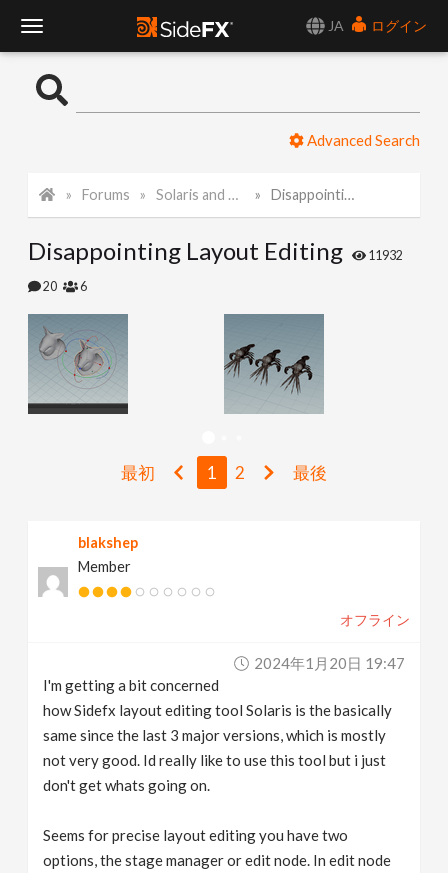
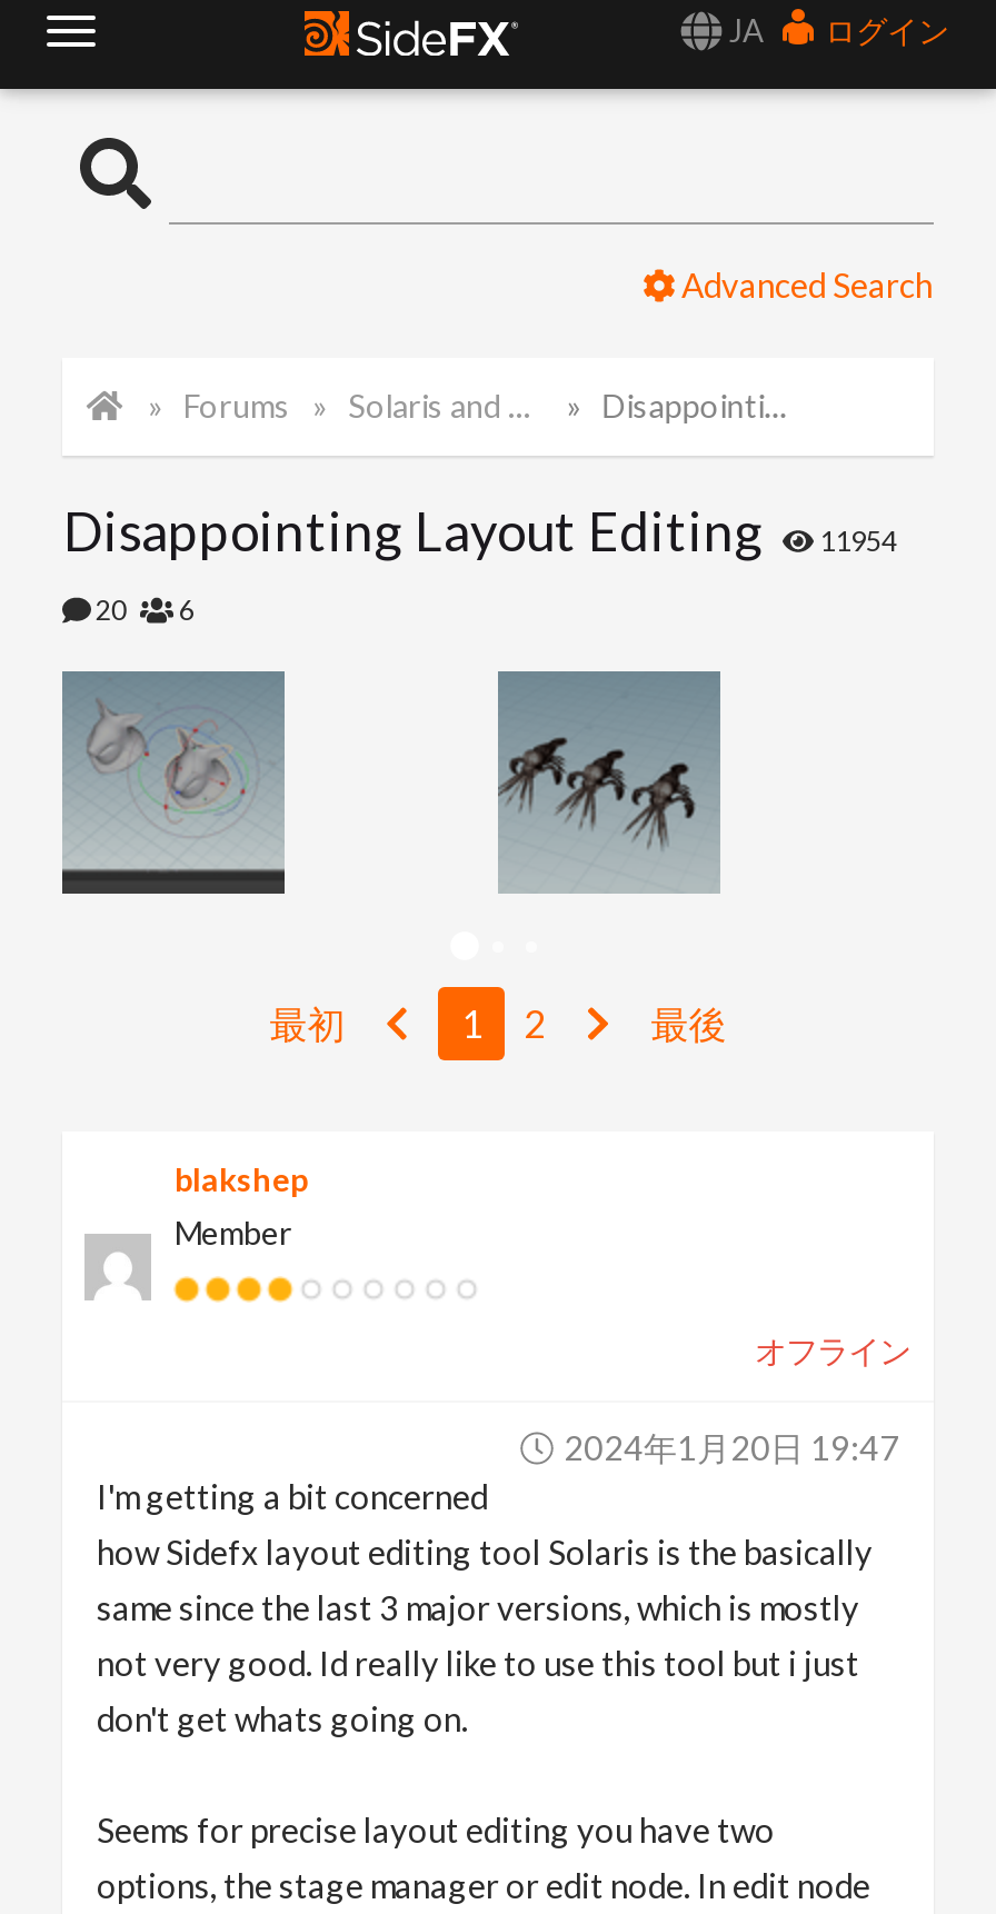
[366,248,407,263] 11932 -> [815,525,906,558] 11954

